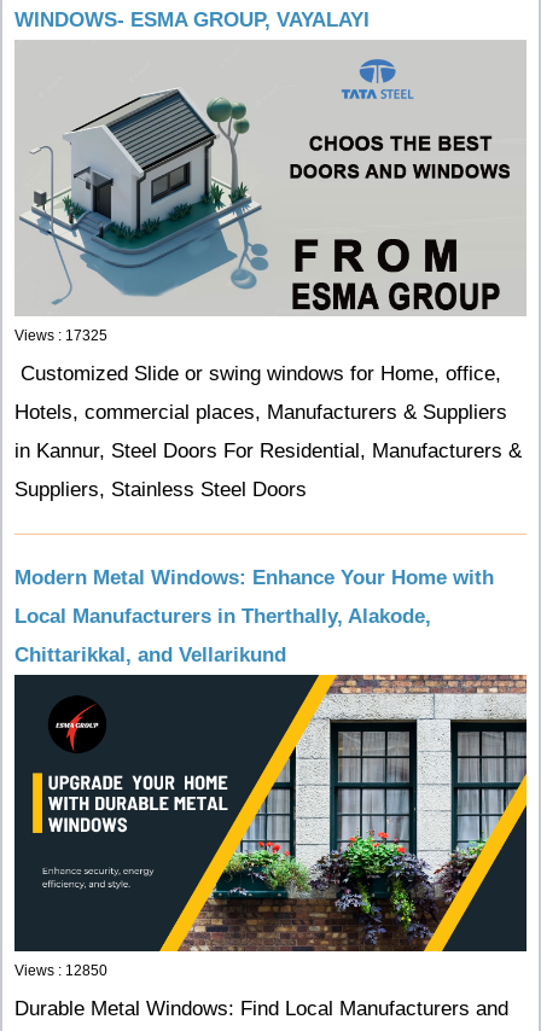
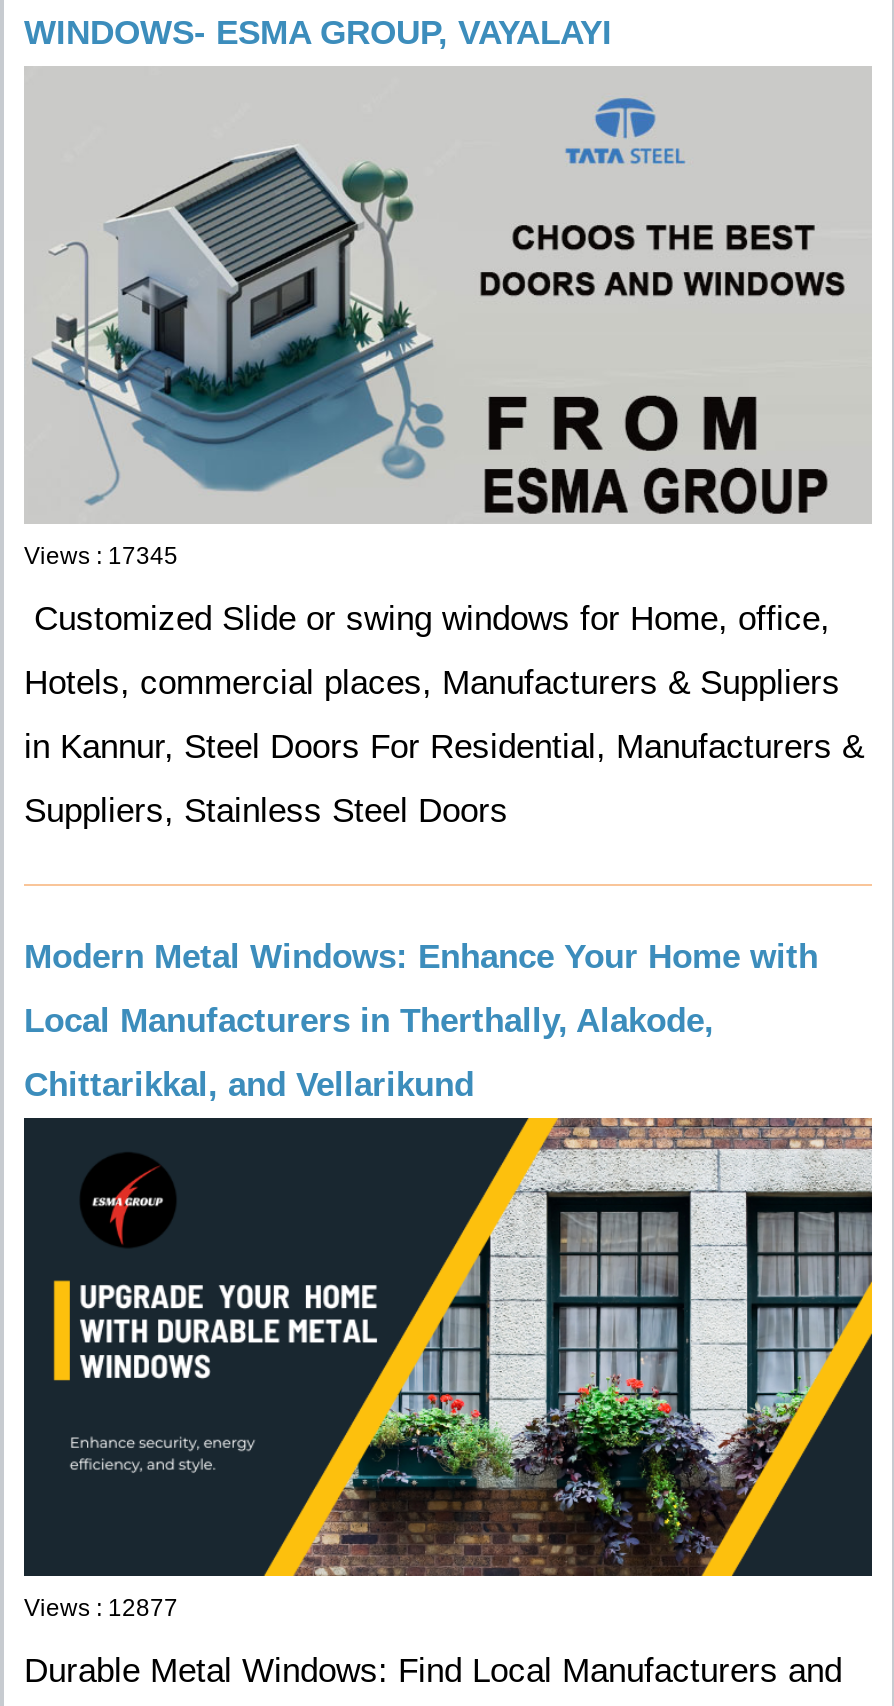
[14,327,107,344] Views : 17325 -> [24,542,178,570] Views : 17345
[14,962,107,979] Views : 12850 -> [24,1594,178,1622] Views : 12877

